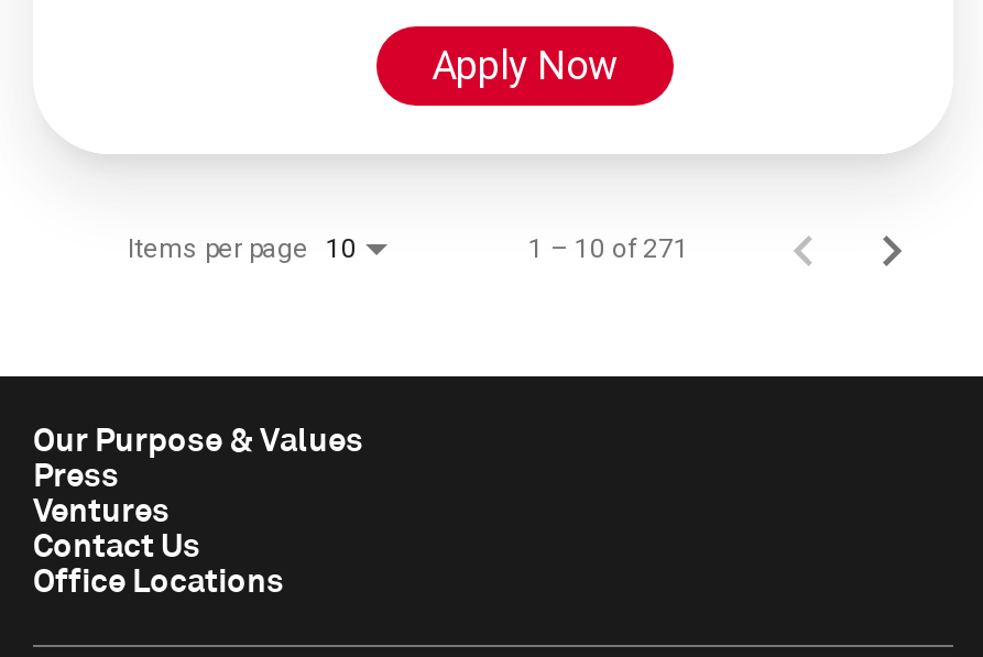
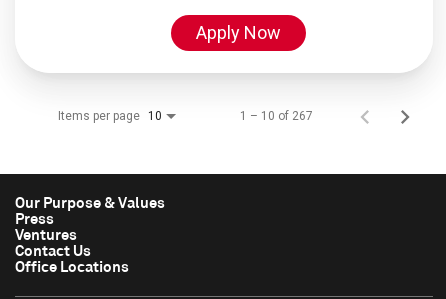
[528,233,689,263] 1 – 10 of 271 -> [240,109,313,123] 1 – 10 of 267

